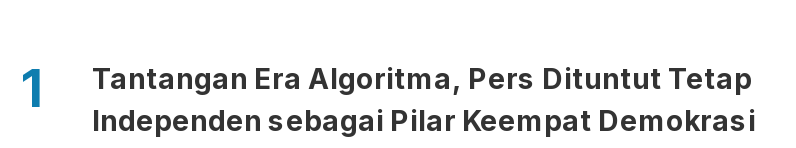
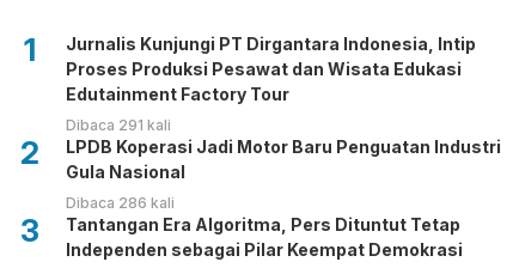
none -> [20,33,501,248] Jurnalis Kunjungi PT Dirgantara Indonesia, Intip | Proses Produksi Pesawat dan Wisata Edukasi | Edutainment Factory Tour | Dibaca 291 kali | 2 | LPDB Koperasi Jadi Motor Baru Penguatan Industri | Gula Nasional | Dibaca 286 kali | 3

